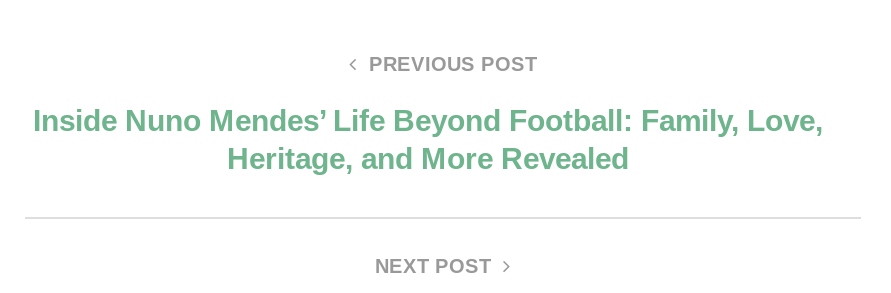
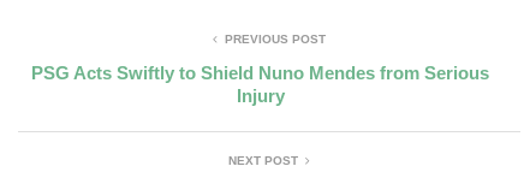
[33,104,823,176] Inside Nuno Mendes’ Life Beyond Football: Family, Love, | Heritage, and More Revealed -> [31,63,489,106] PSG Acts Swiftly to Shield Nuno Mendes from Serious | Injury

